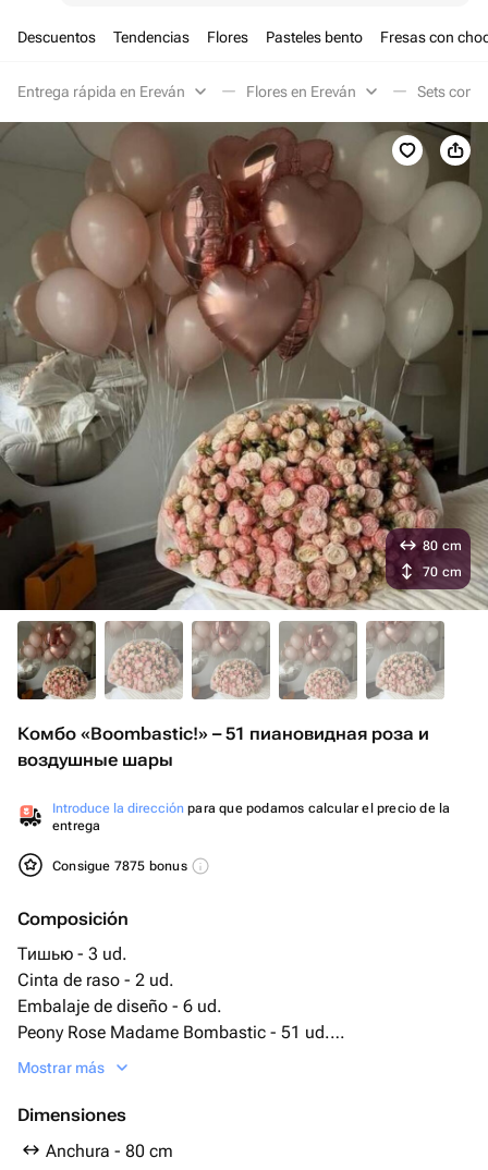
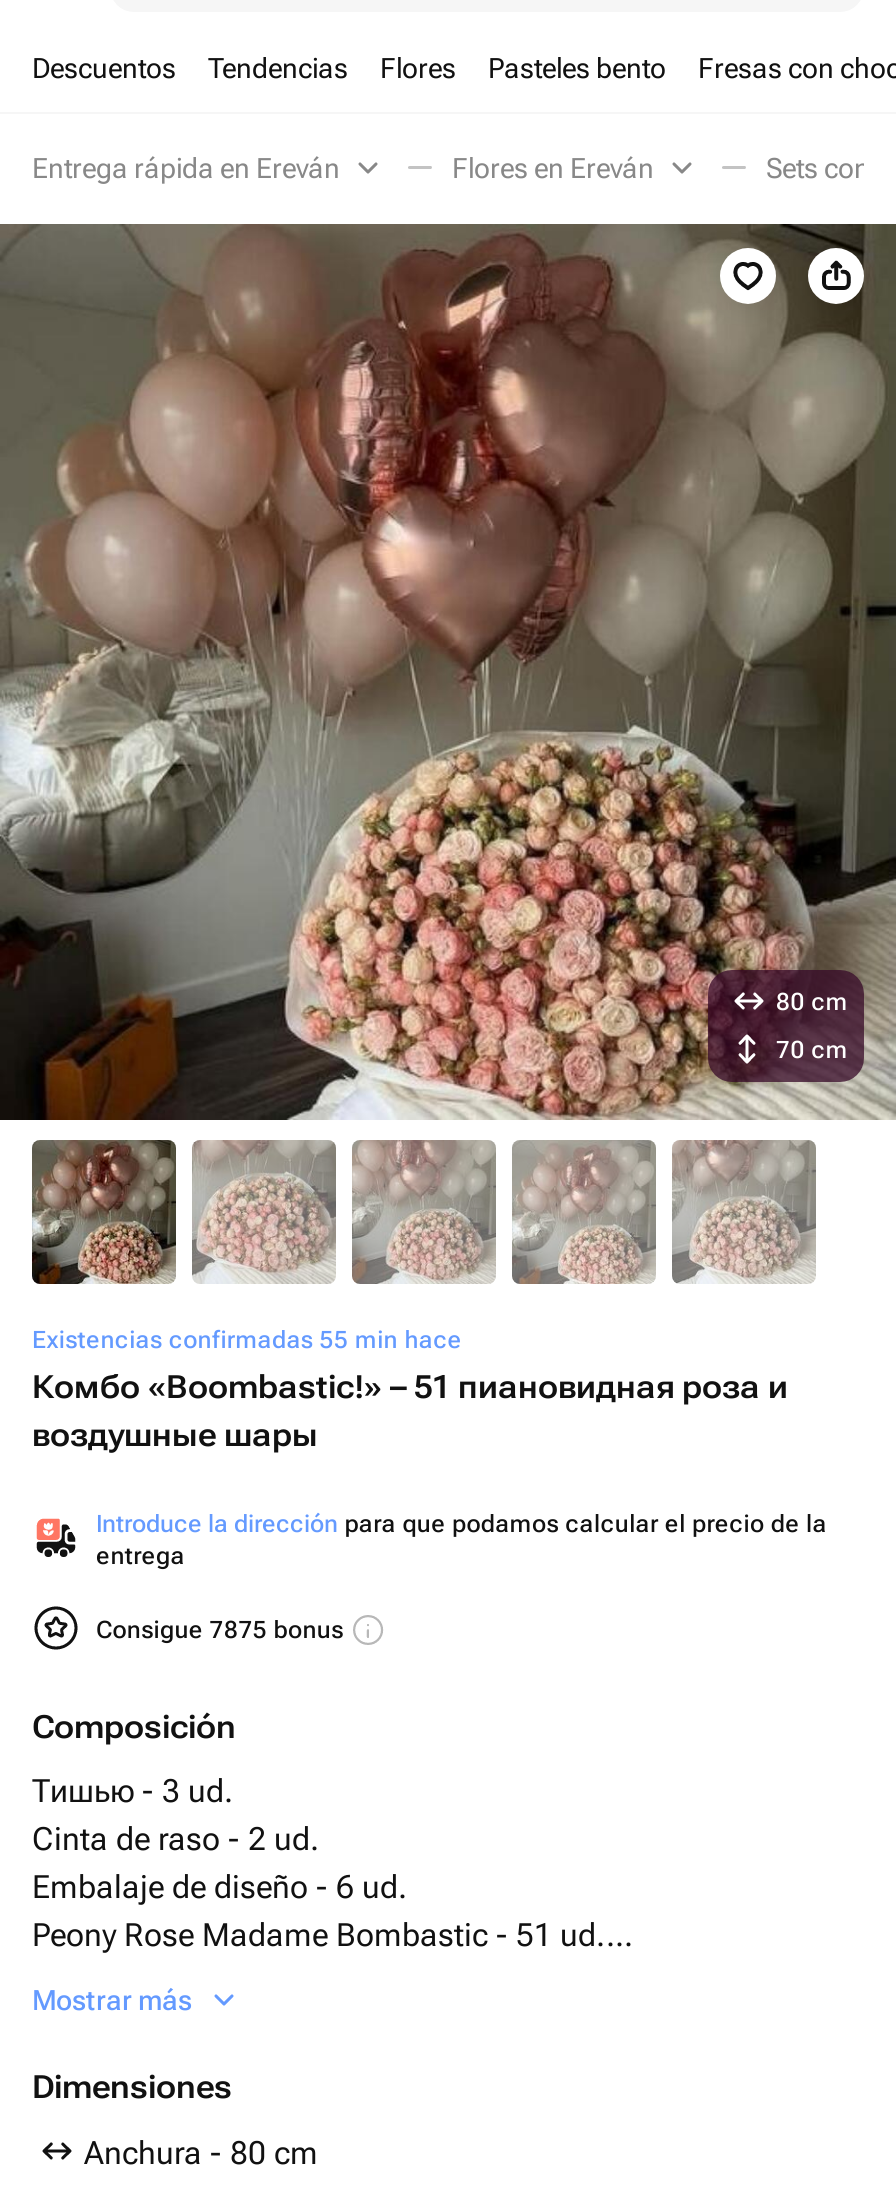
none -> [32,1326,462,1354] Existencias confirmadas 55 min hace

